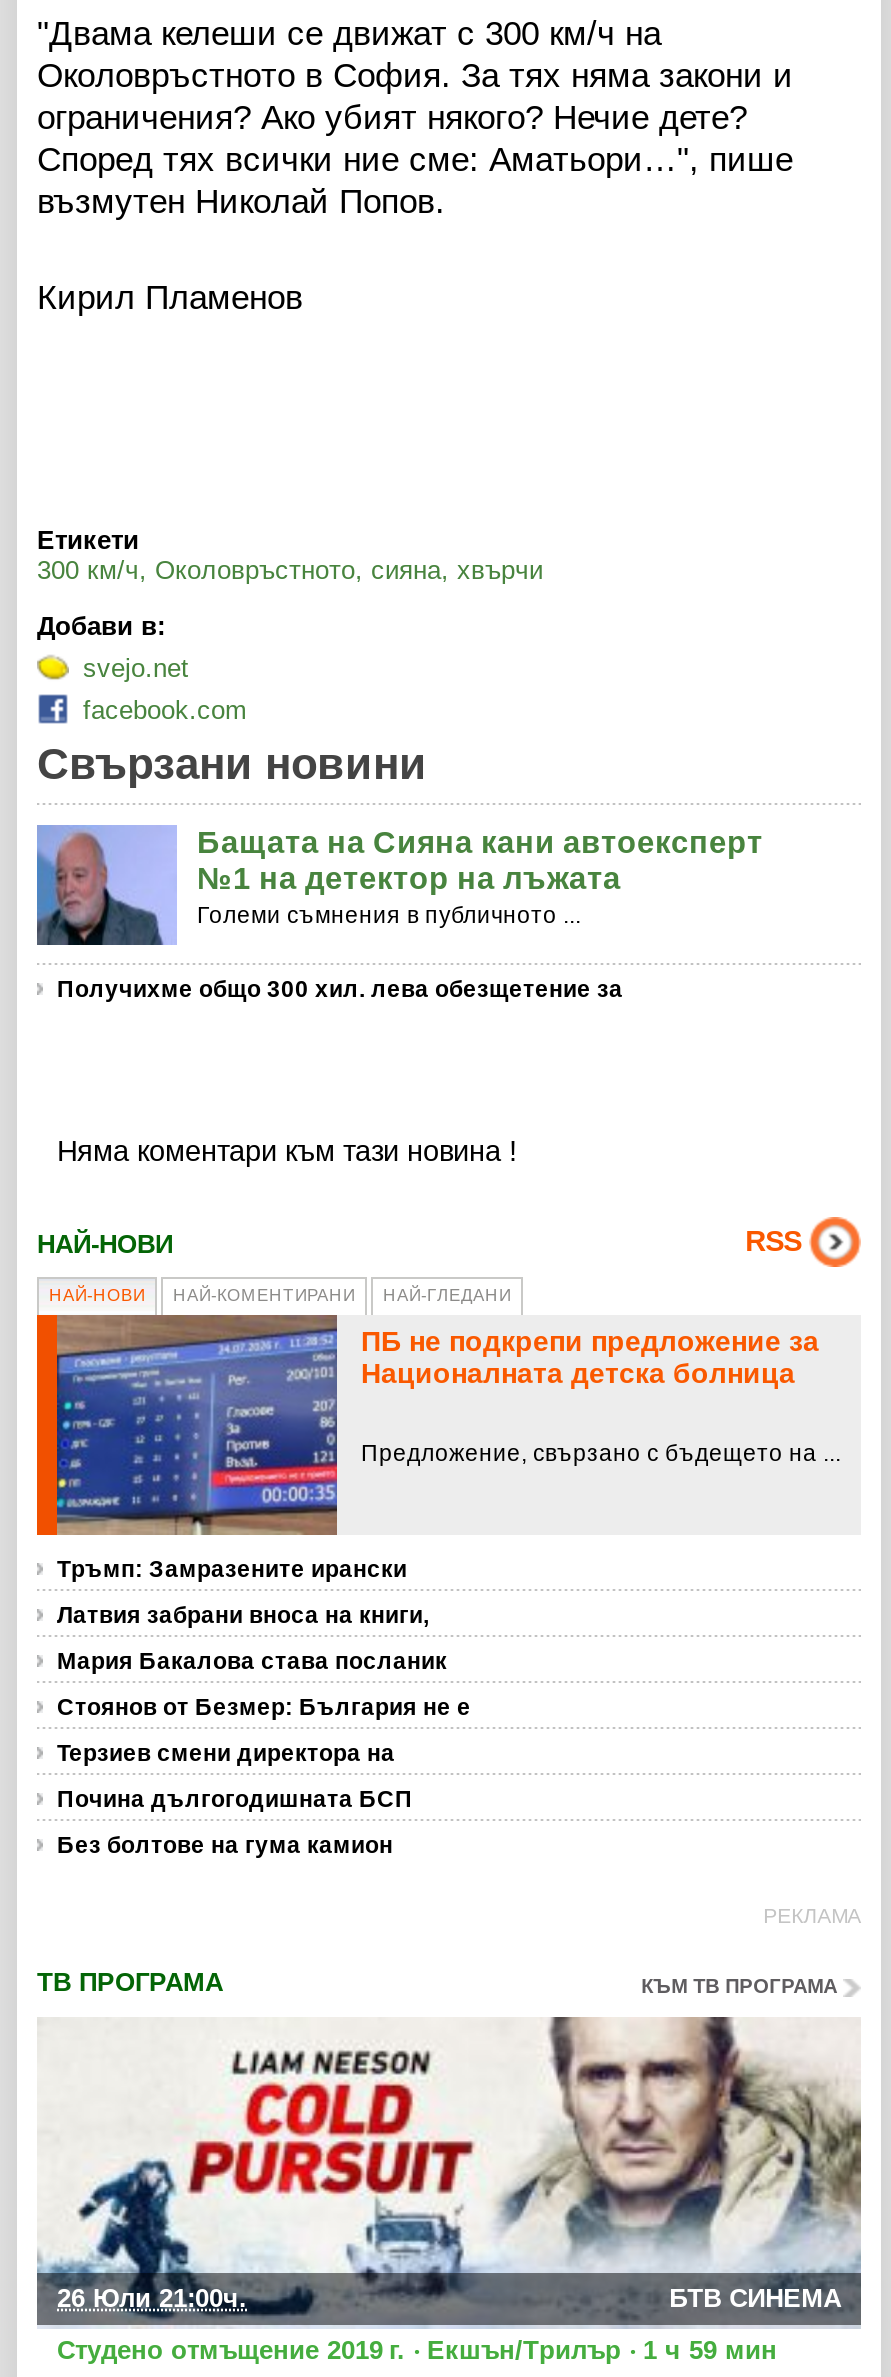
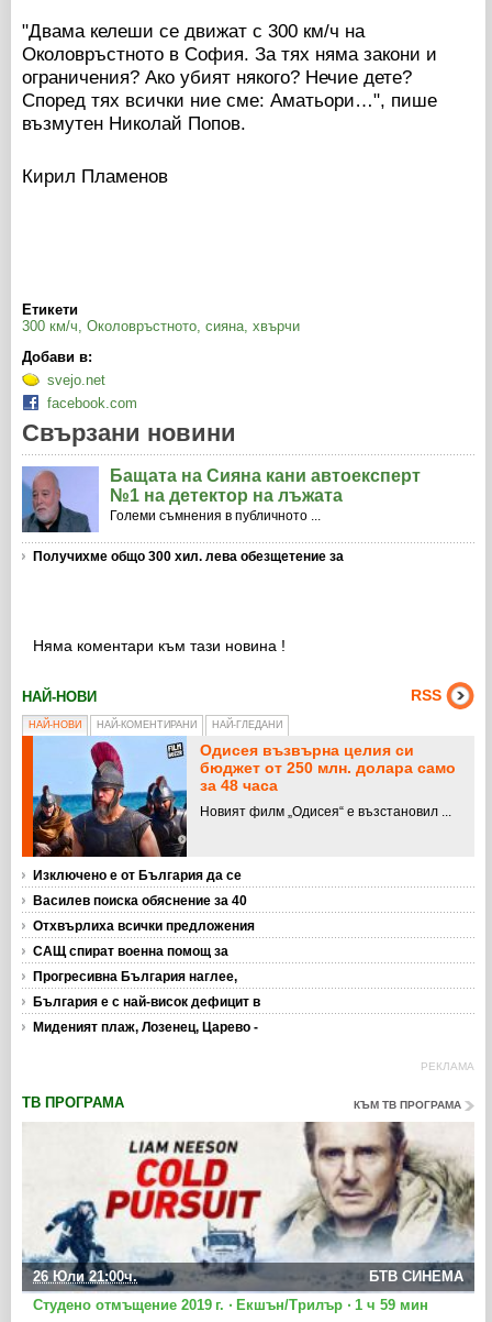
[55,1313,407,1581] [image] | Тръмп: Замразените ирански -> [32,736,242,882] [image] | Изключено е от България да се
[361,1325,819,1389] ПБ не подкрепи предложение за | Националната детска болница -> [200,742,456,794] Одисея възвърна целия си | бюджет от 250 млн. долара само | за 48 часа
[361,1438,841,1464] Предложение, свързано с бъдещето на ... -> [200,803,451,818] Новият филм „Одисея“ е възстановил ...
[57,1601,429,1627] Латвия забрани вноса на книги, -> [33,893,247,908] Василев поиска обяснение за 40
[57,1647,447,1673] Мария Бакалова става посланик -> [33,919,255,933] Отхвърлиха всички предложения
[57,1693,471,1719] Стоянов от Безмер: България не е -> [33,944,228,958] САЩ спират военна помощ за
[57,1739,395,1765] Терзиев смени директора на -> [33,969,237,983] Прогресивна България наглее,
[57,1785,413,1811] Почина дългогодишната БСП -> [33,994,260,1009] България е с най-висок дефицит в
[57,1831,393,1857] Без болтове на гума камион -> [33,1020,258,1034] Миденият плаж, Лозенец, Царево -

